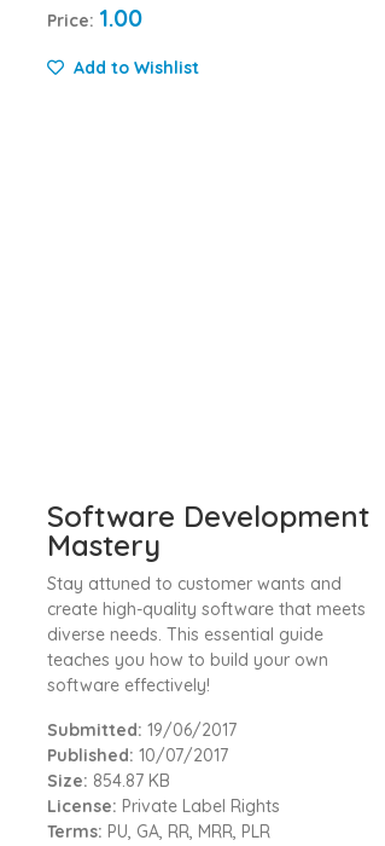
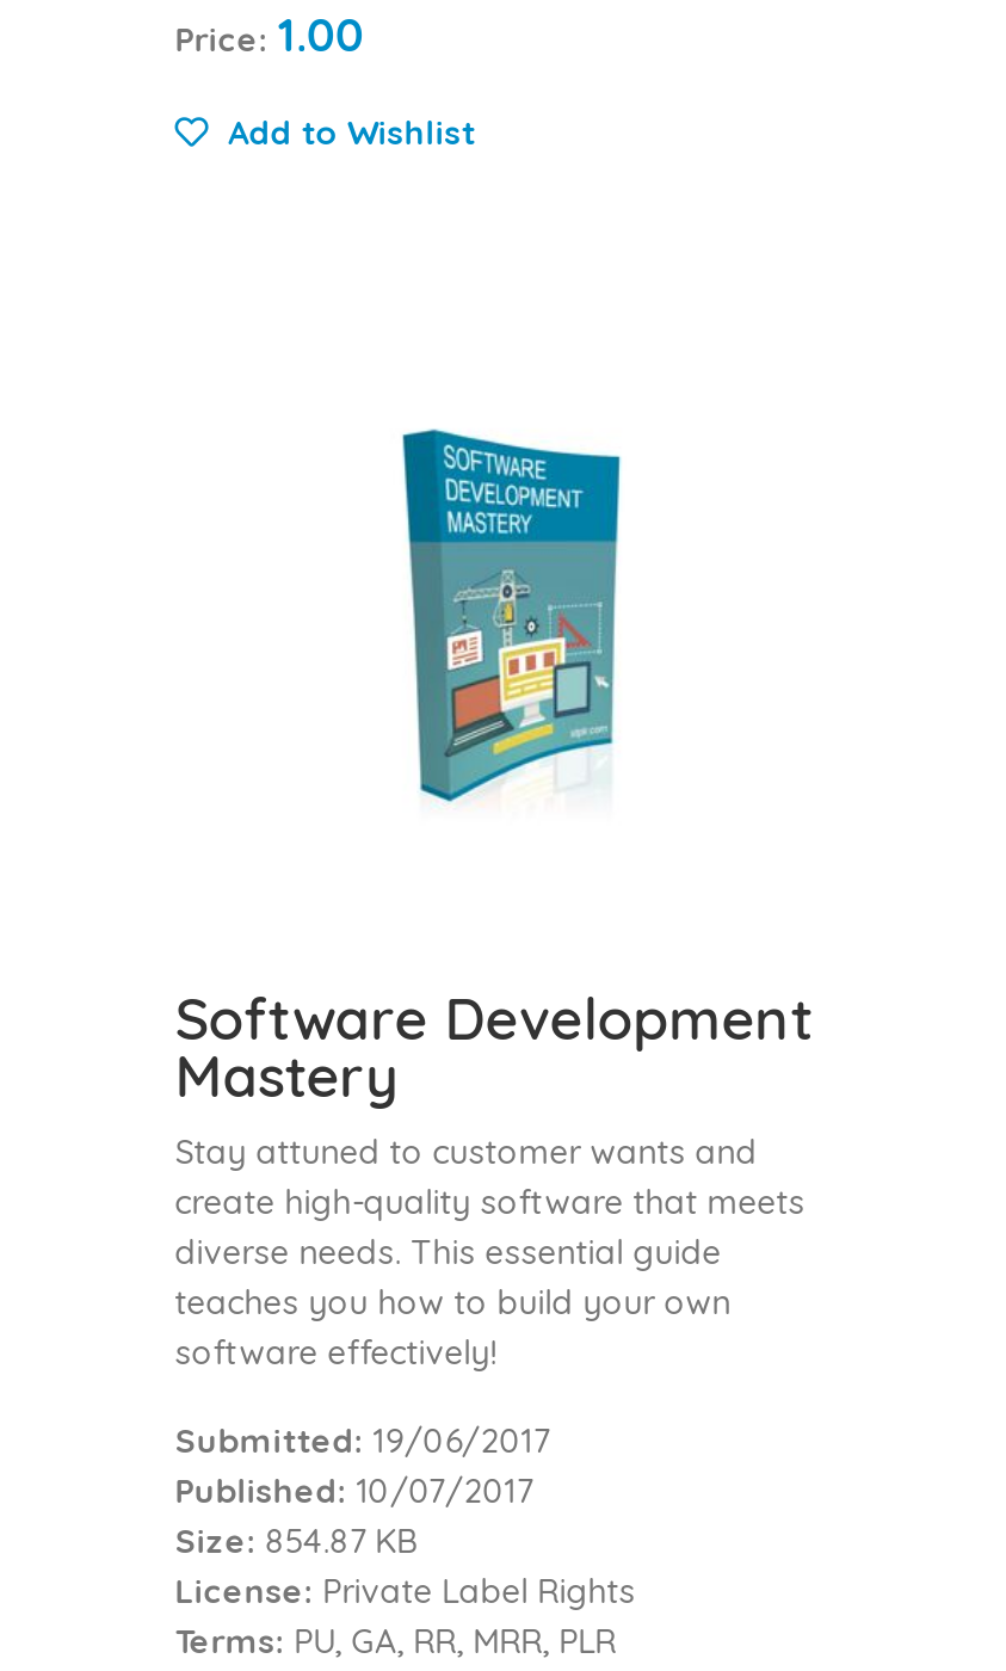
none -> [400,427,624,804] [image]

